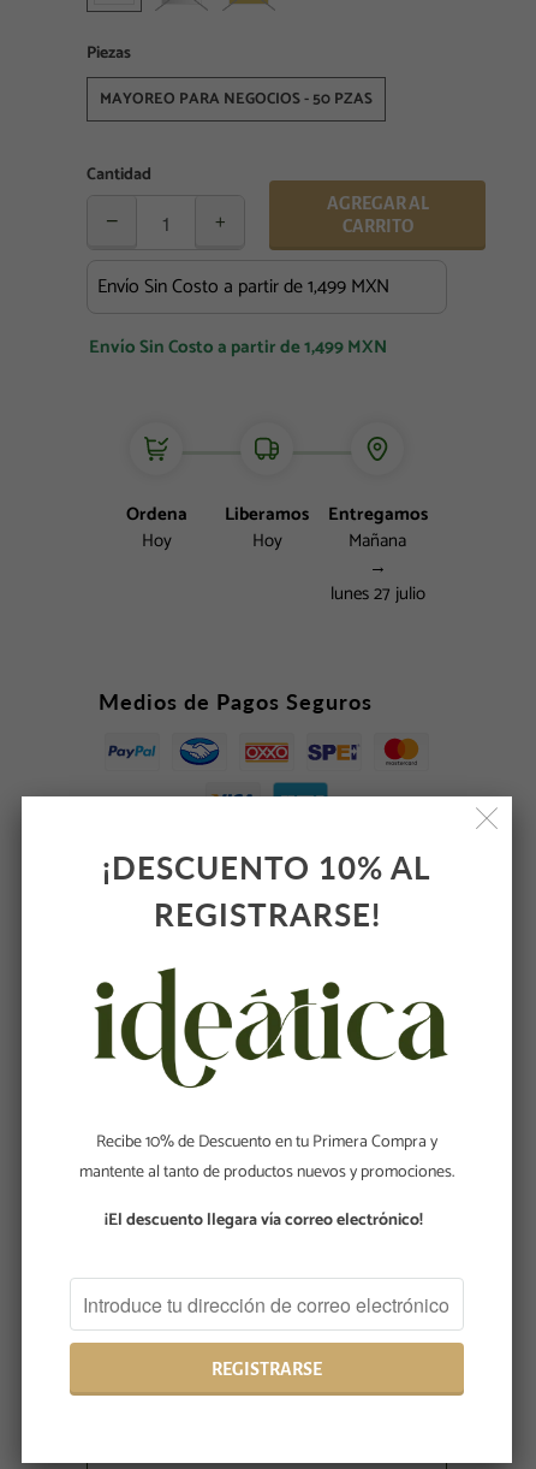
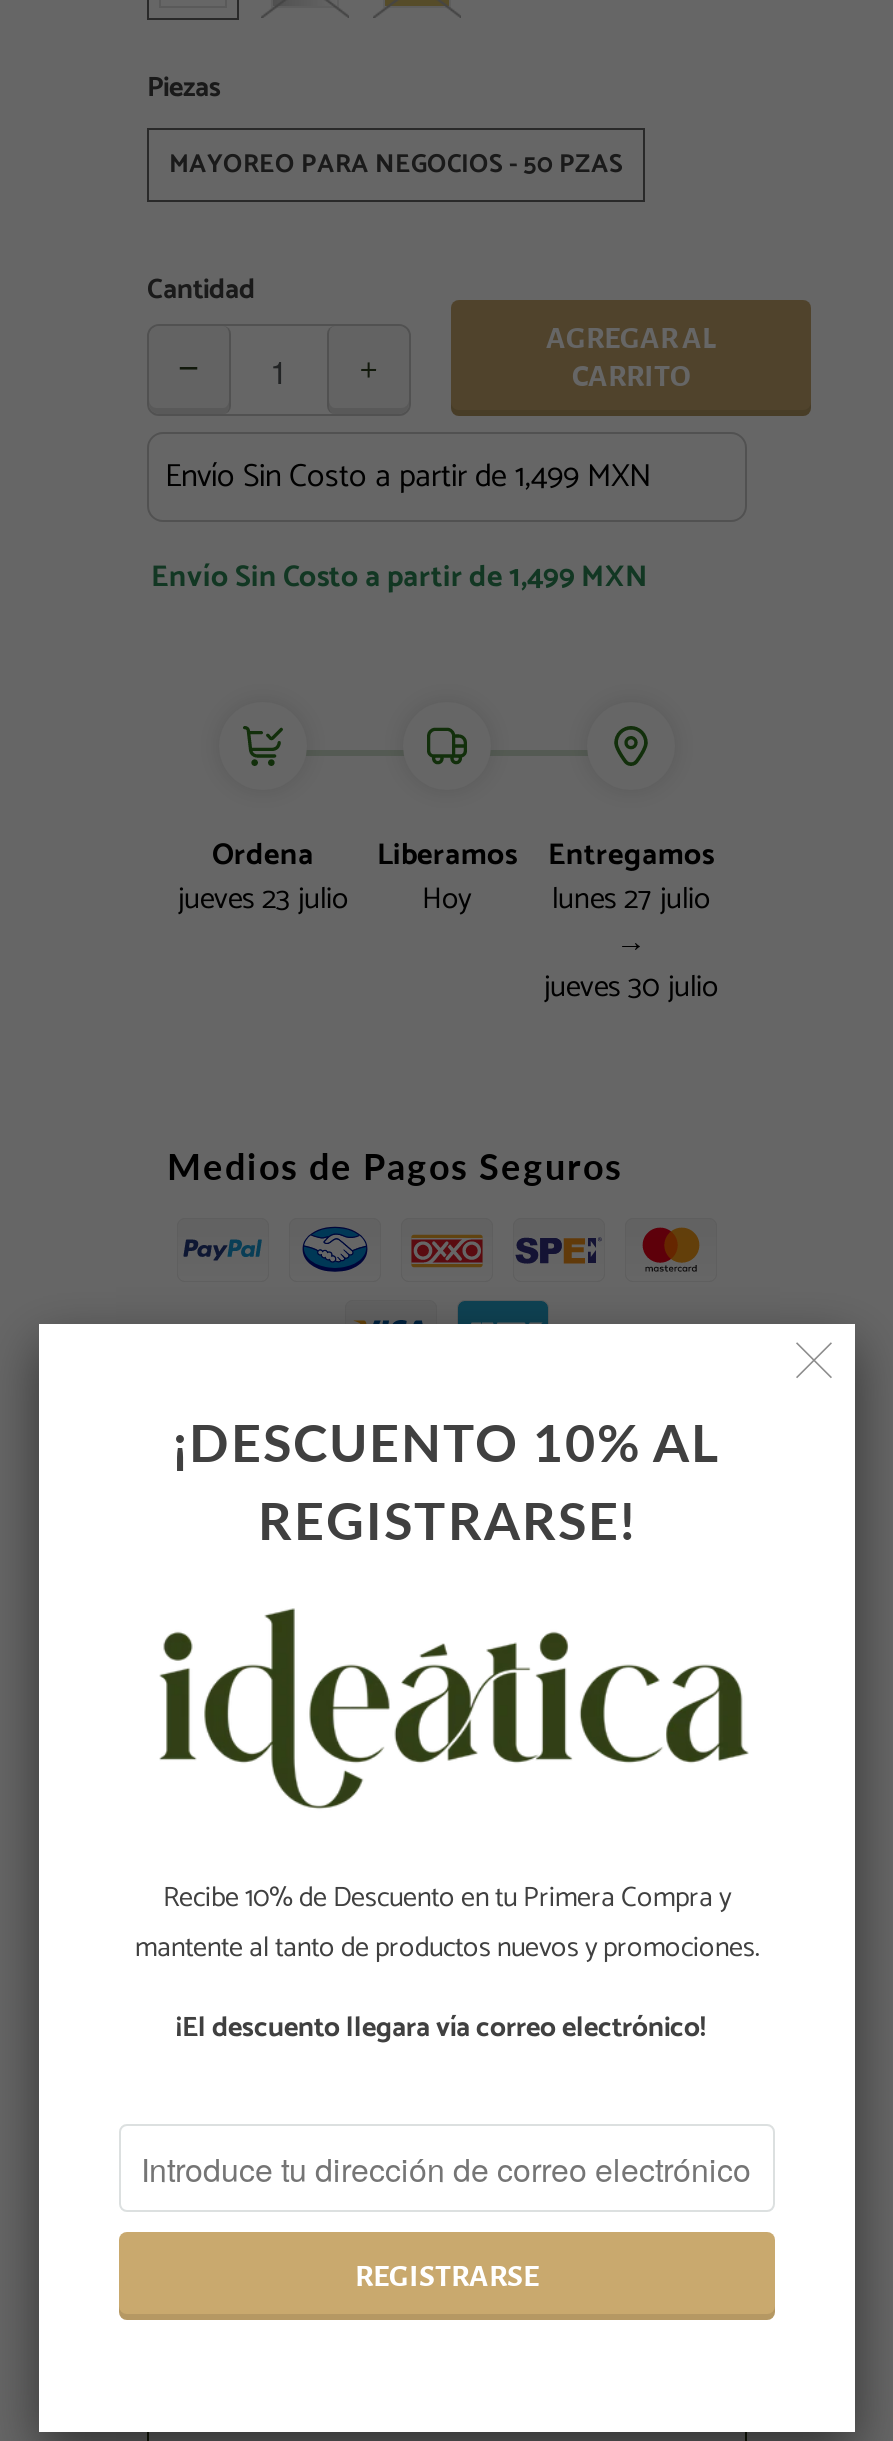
[141,526,171,556] Hoy -> [178,875,348,925] jueves 23 julio
[349,526,406,556] Mañana -> [552,875,710,925] lunes 27 julio
[330,579,425,609] lunes 27 julio -> [544,963,718,1013] jueves 30 julio

